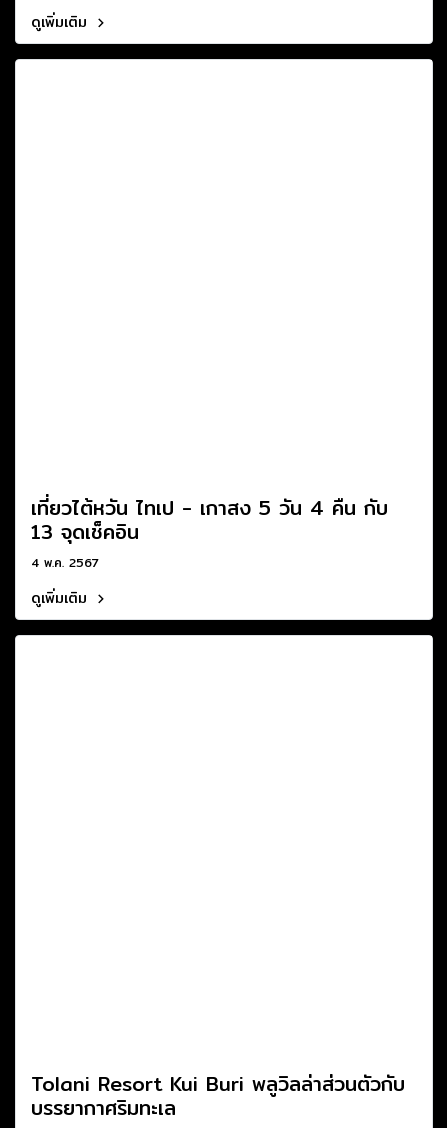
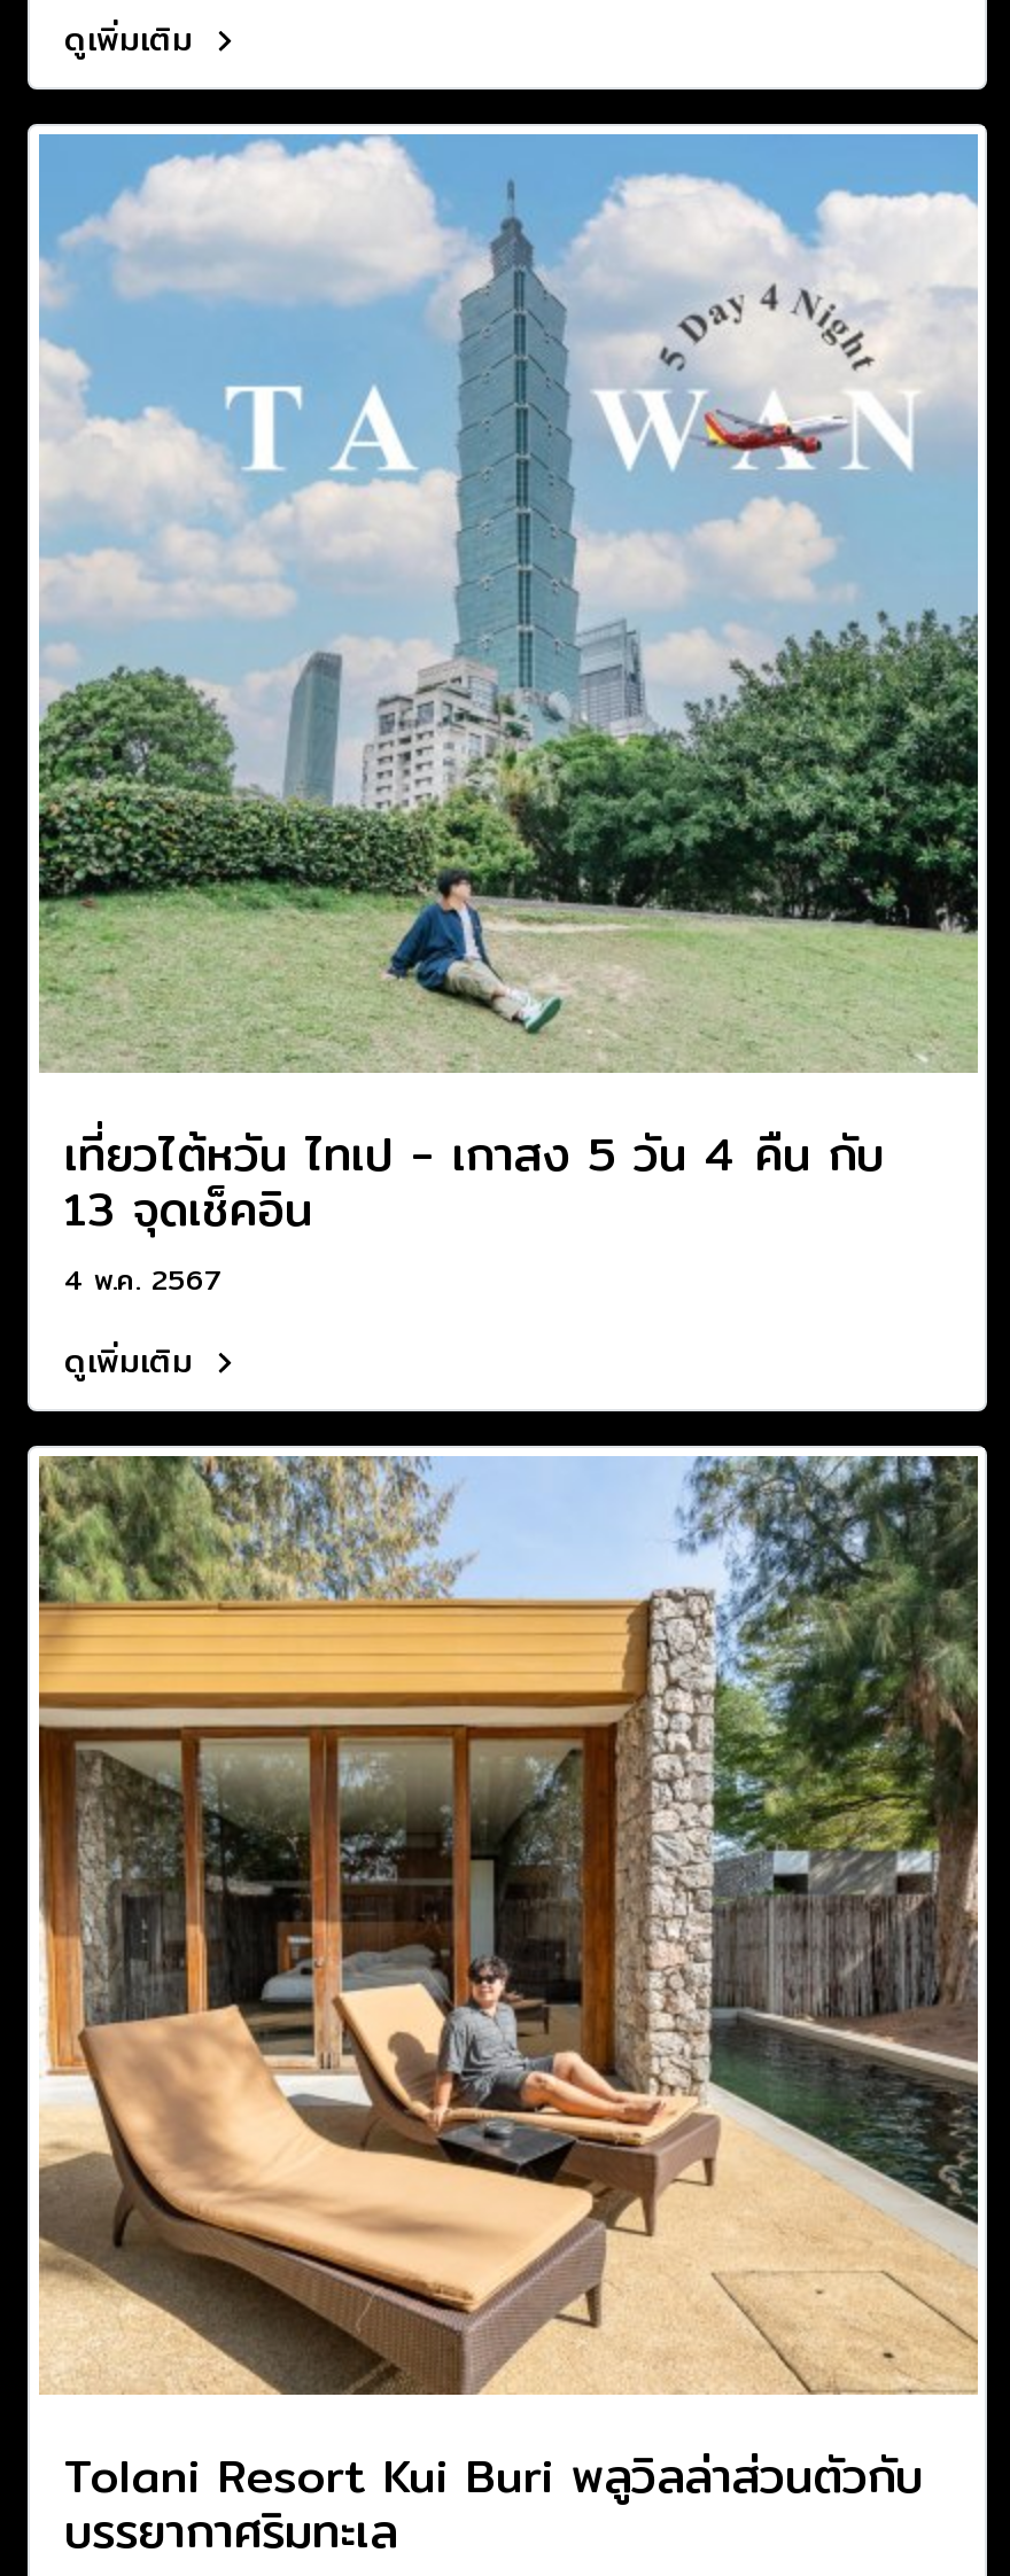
none -> [37,133,980,1074] [image]
none -> [37,1453,980,2398] [image]

